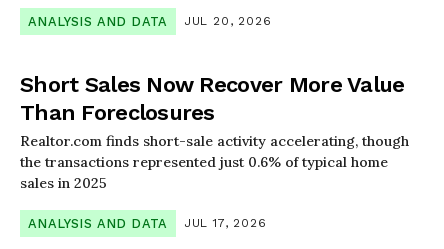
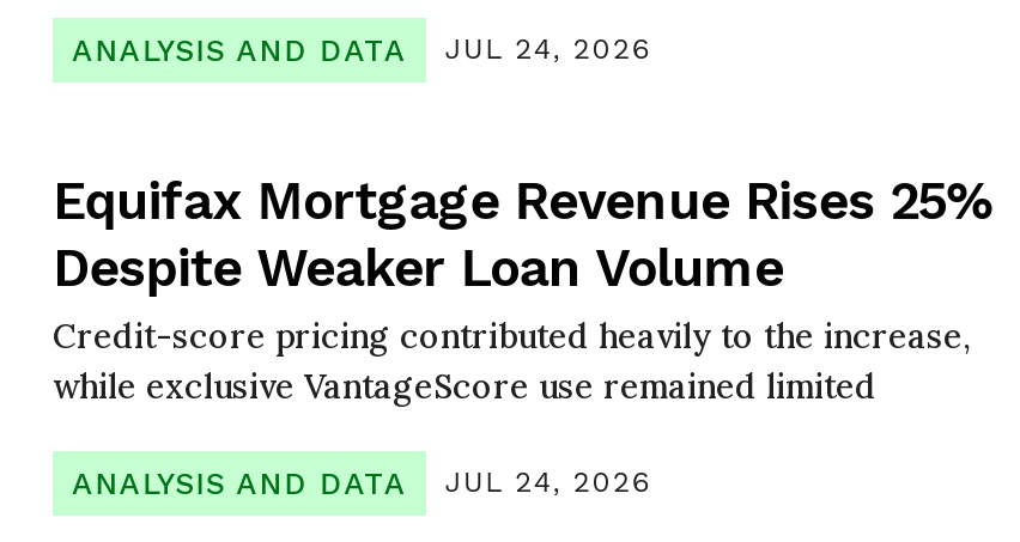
[28,14,271,29] ANALYSIS AND DATA JUL 20, 2026 -> [72,32,652,67] ANALYSIS AND DATA JUL 24, 2026
[20,72,409,192] Short Sales Now Recover More Value | Than Foreclosures | Realtor.com finds short-sale activity accelerating, though | the transactions represented just 0.6% of typical home | sales in 2025 -> [53,170,992,407] Equifax Mortgage Revenue Rises 25% | Despite Weaker Loan Volume | Credit-score pricing contributed heavily to the increase, | while exclusive VantageScore use remained limited
[28,216,266,231] ANALYSIS AND DATA JUL 17, 2026 -> [72,465,652,501] ANALYSIS AND DATA JUL 24, 2026

